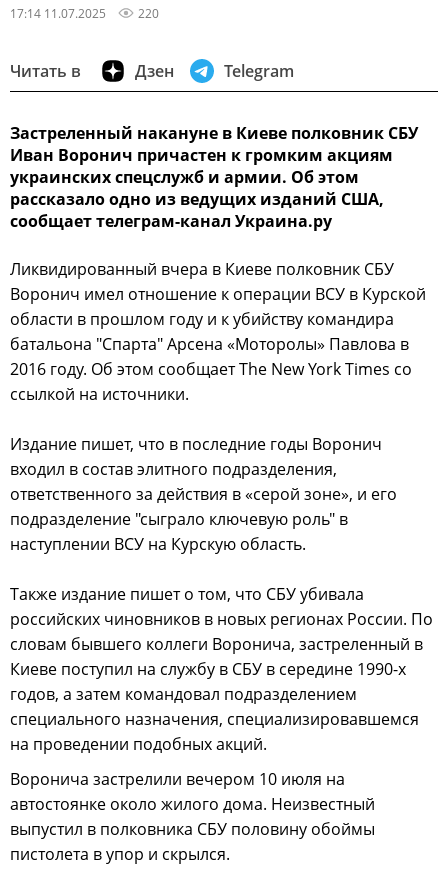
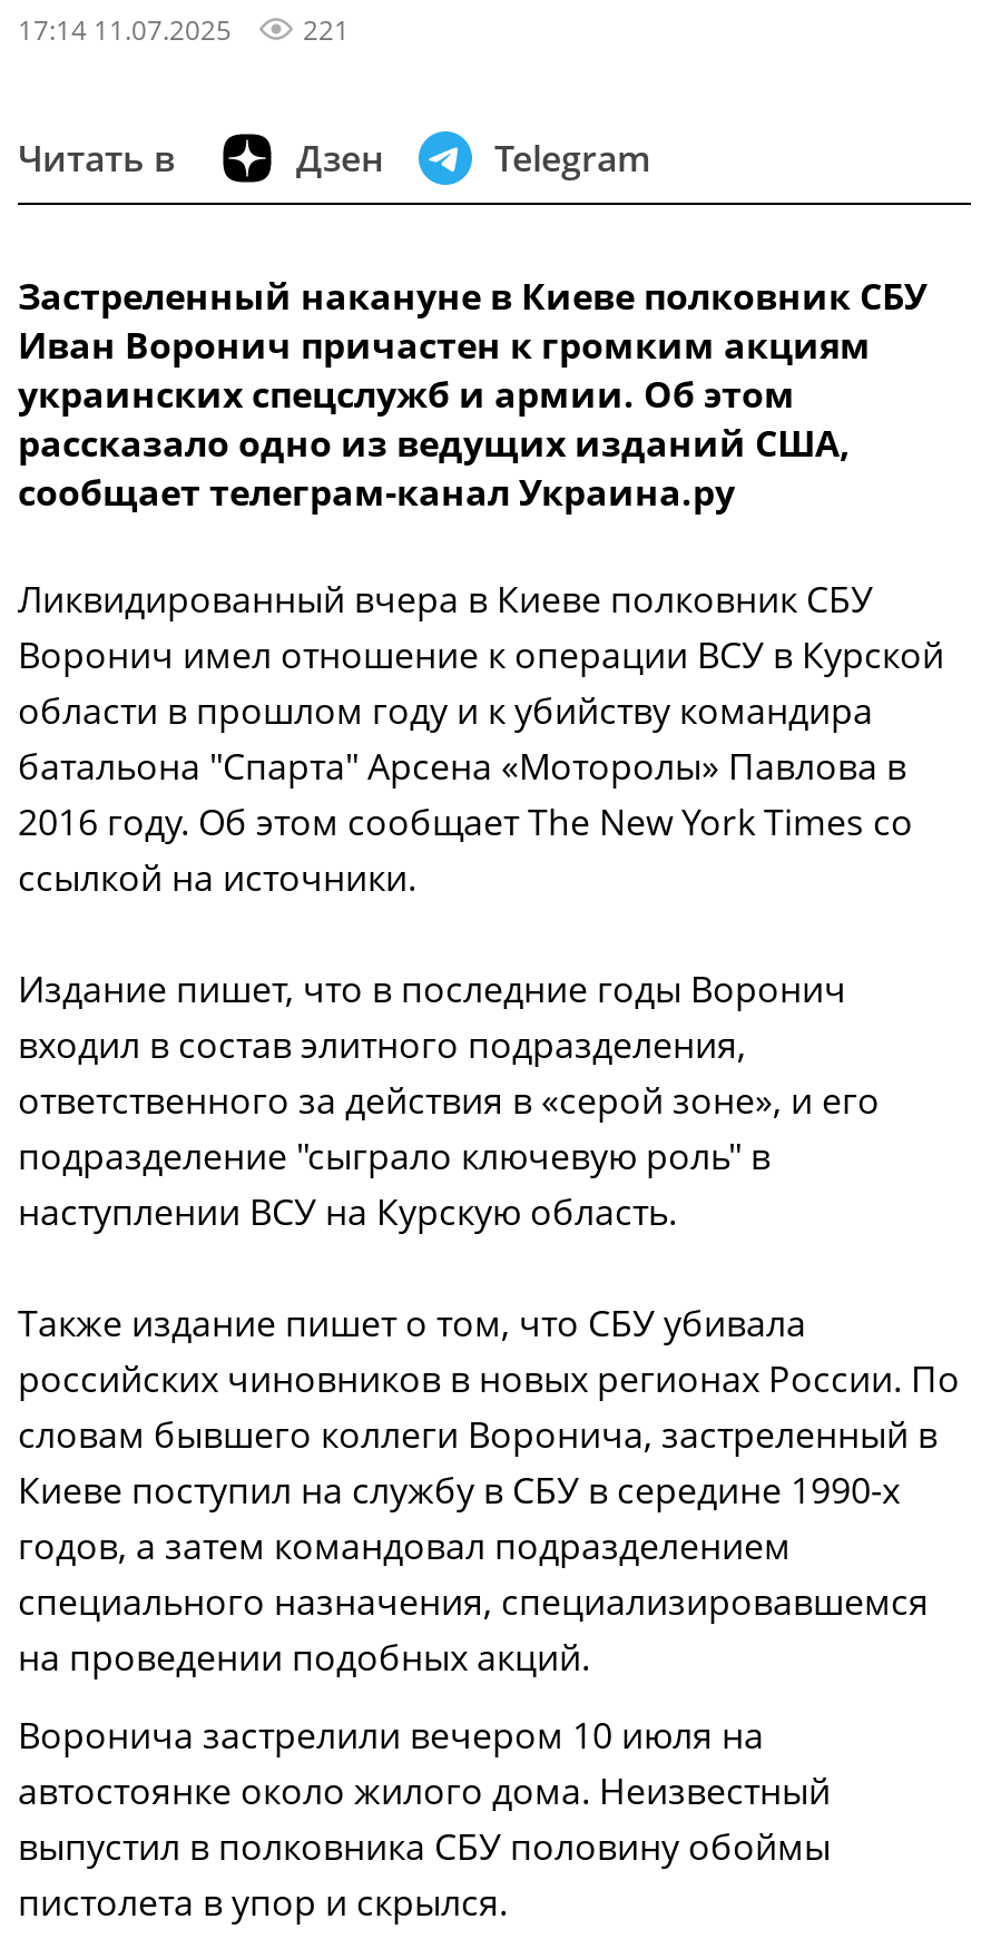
[10,5,159,21] 17:14 11.07.2025 220 -> [18,11,350,47] 17:14 11.07.2025 221

